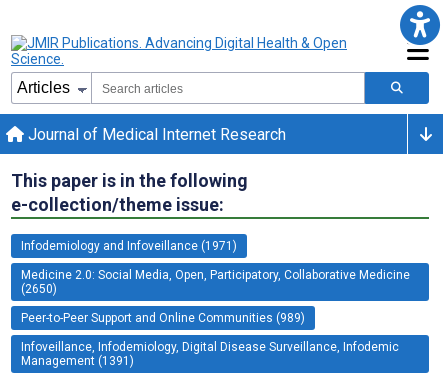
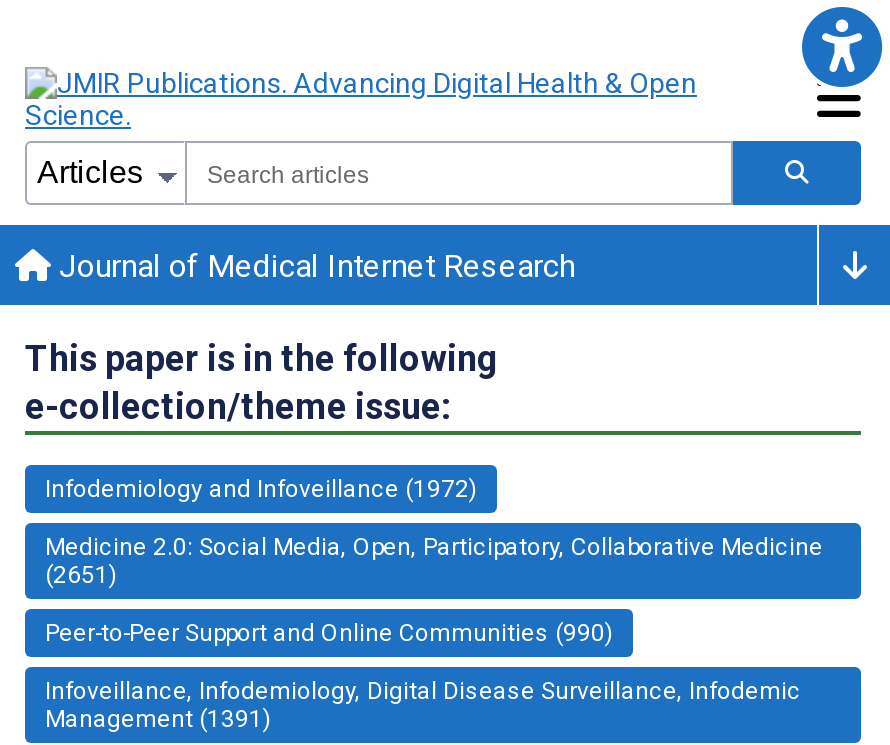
[21,239,237,253] Infodemiology and Infoveillance (1971) -> [45,475,477,503] Infodemiology and Infoveillance (1972)
[21,282,57,296] (2650) -> [45,561,117,589] (2651)
[21,311,305,325] Peer-to-Peer Support and Online Communities (989) -> [45,619,613,647] Peer-to-Peer Support and Online Communities (990)

